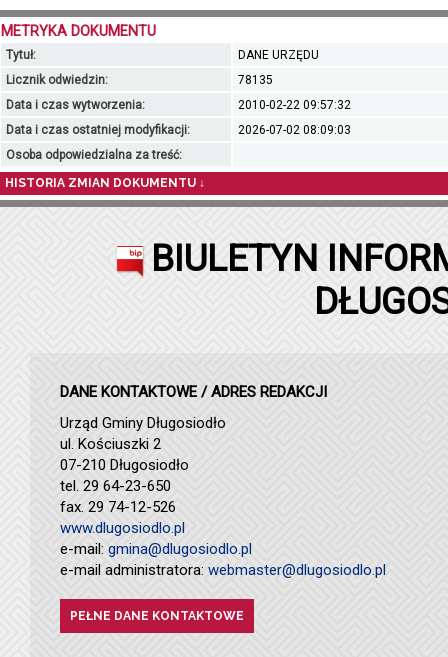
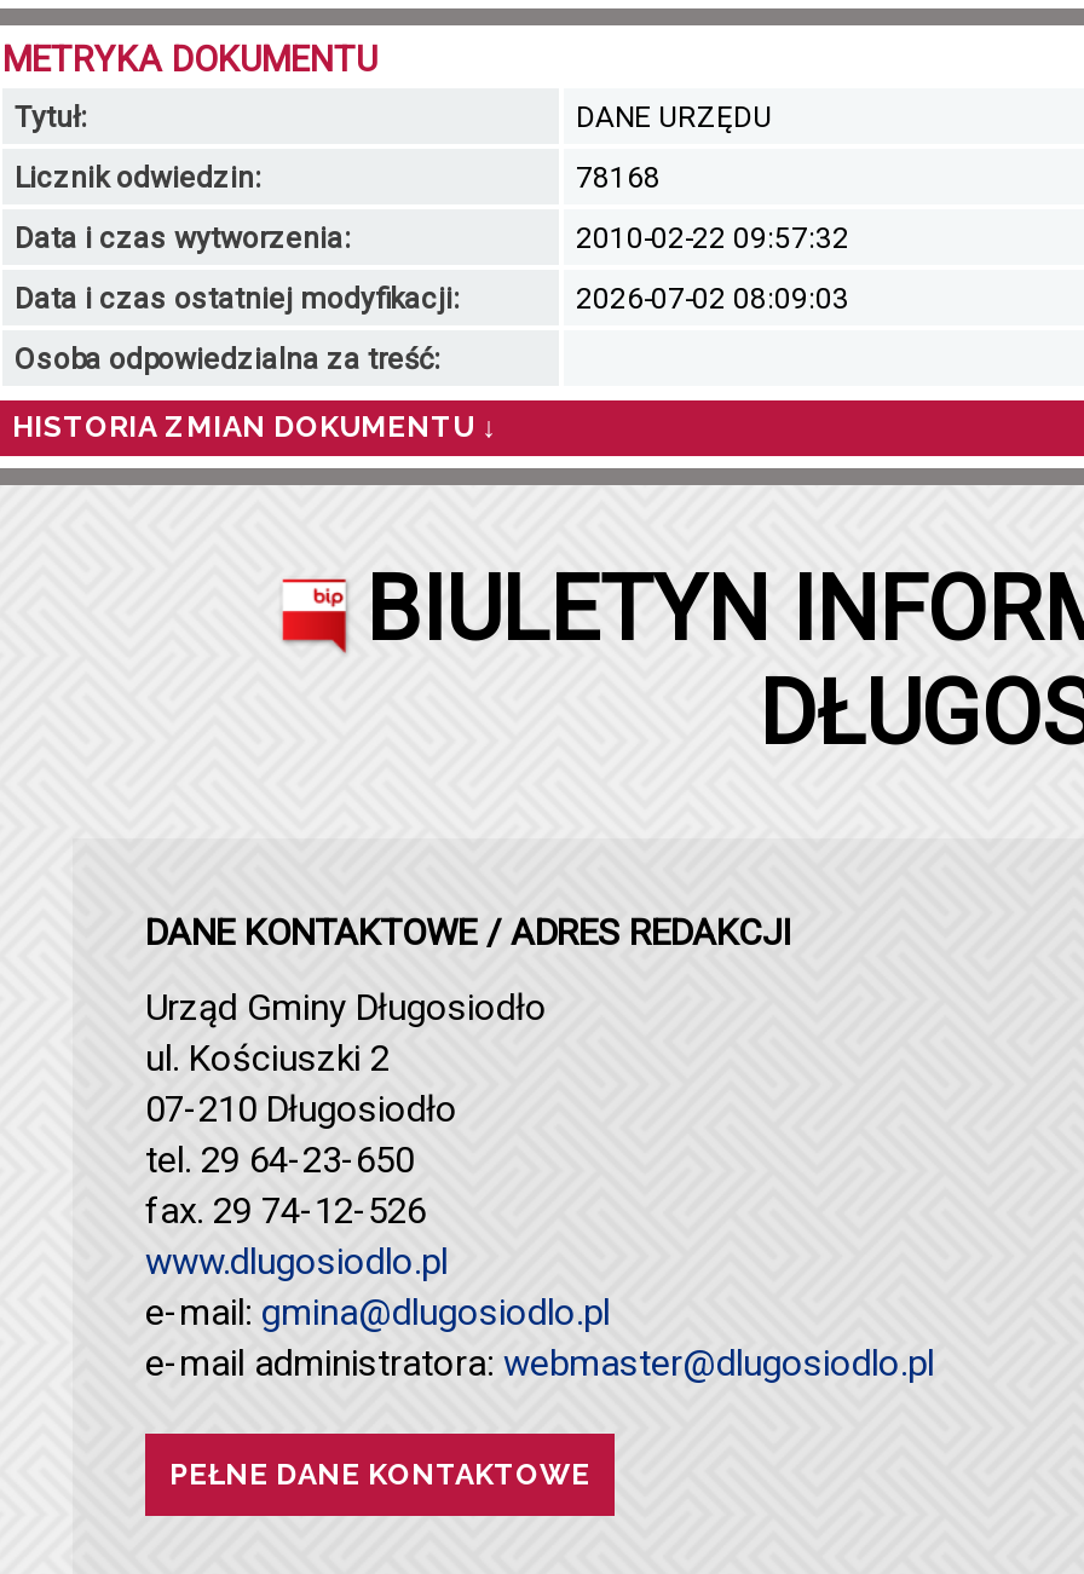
[238,73,273,87] 78135 -> [576,161,661,195] 78168

